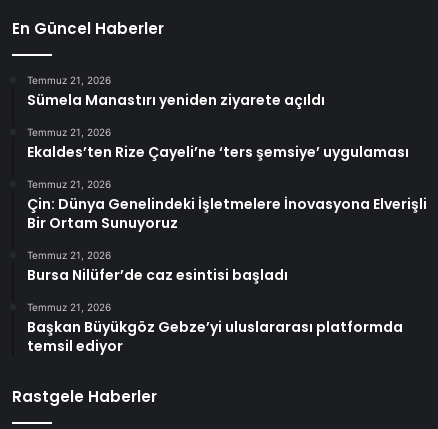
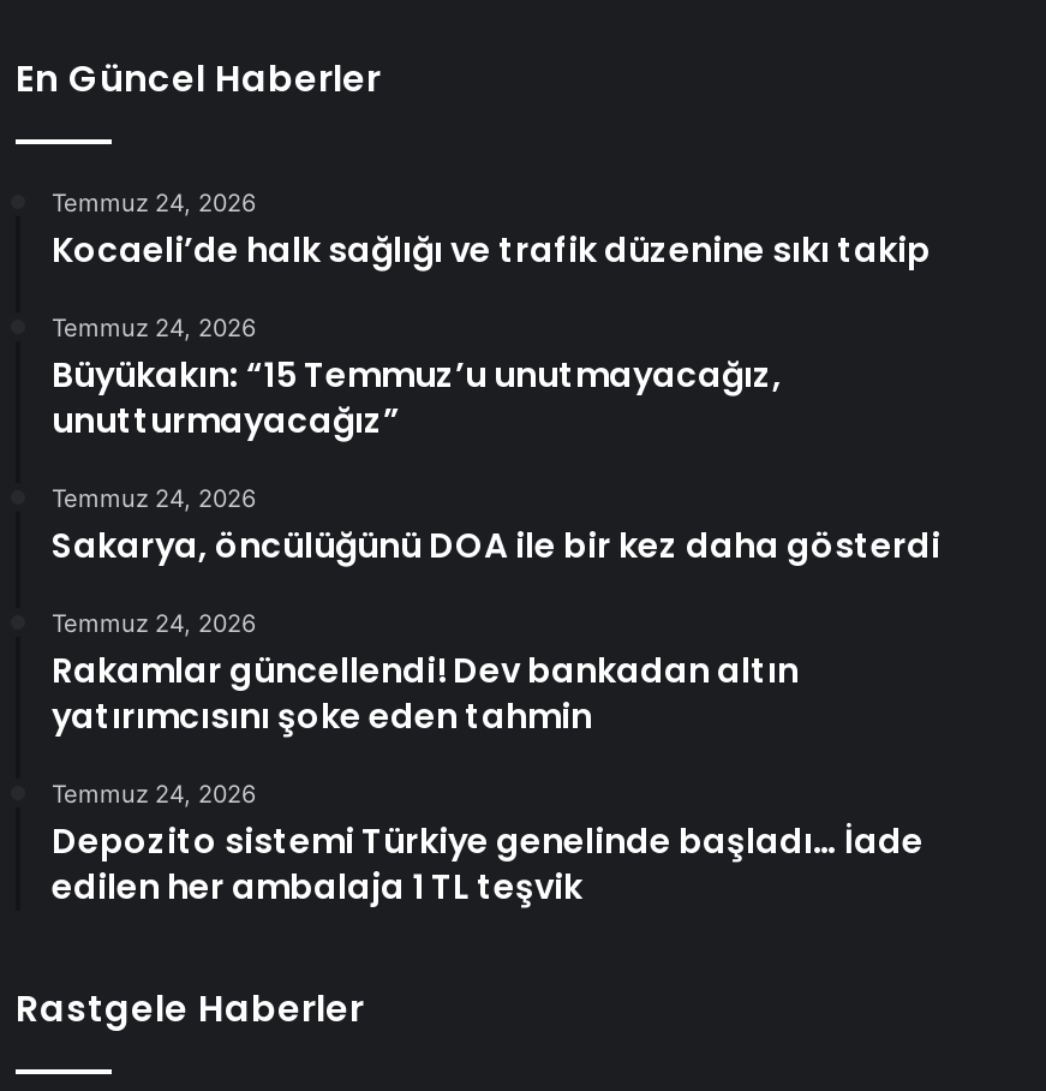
[27,74,325,110] Temmuz 21, 2026 | Sümela Manastırı yeniden ziyarete açıldı -> [52,188,931,274] Temmuz 24, 2026 | Kocaeli’de halk sağlığı ve trafik düzenine sıkı takip
[27,126,409,162] Temmuz 21, 2026 | Ekaldes’ten Rize Çayeli’ne ‘ters şemsiye’ uygulaması -> [52,313,782,445] Temmuz 24, 2026 | Büyükakın: “15 Temmuz’u unutmayacağız, | unutturmayacağız”
[27,178,427,233] Temmuz 21, 2026 | Çin: Dünya Genelindeki İşletmelere İnovasyona Elverişli | Bir Ortam Sunuyoruz -> [52,483,940,570] Temmuz 24, 2026 | Sakarya, öncülüğünü DOA ile bir kez daha gösterdi
[27,249,288,285] Temmuz 21, 2026 | Bursa Nilüfer’de caz esintisi başladı -> [52,608,799,740] Temmuz 24, 2026 | Rakamlar güncellendi! Dev bankadan altın | yatırımcısını şoke eden tahmin
[27,301,403,356] Temmuz 21, 2026 | Başkan Büyükgöz Gebze’yi uluslararası platformda | temsil ediyor -> [52,779,924,911] Temmuz 24, 2026 | Depozito sistemi Türkiye genelinde başladı… İade | edilen her ambalaja 1 TL teşvik

